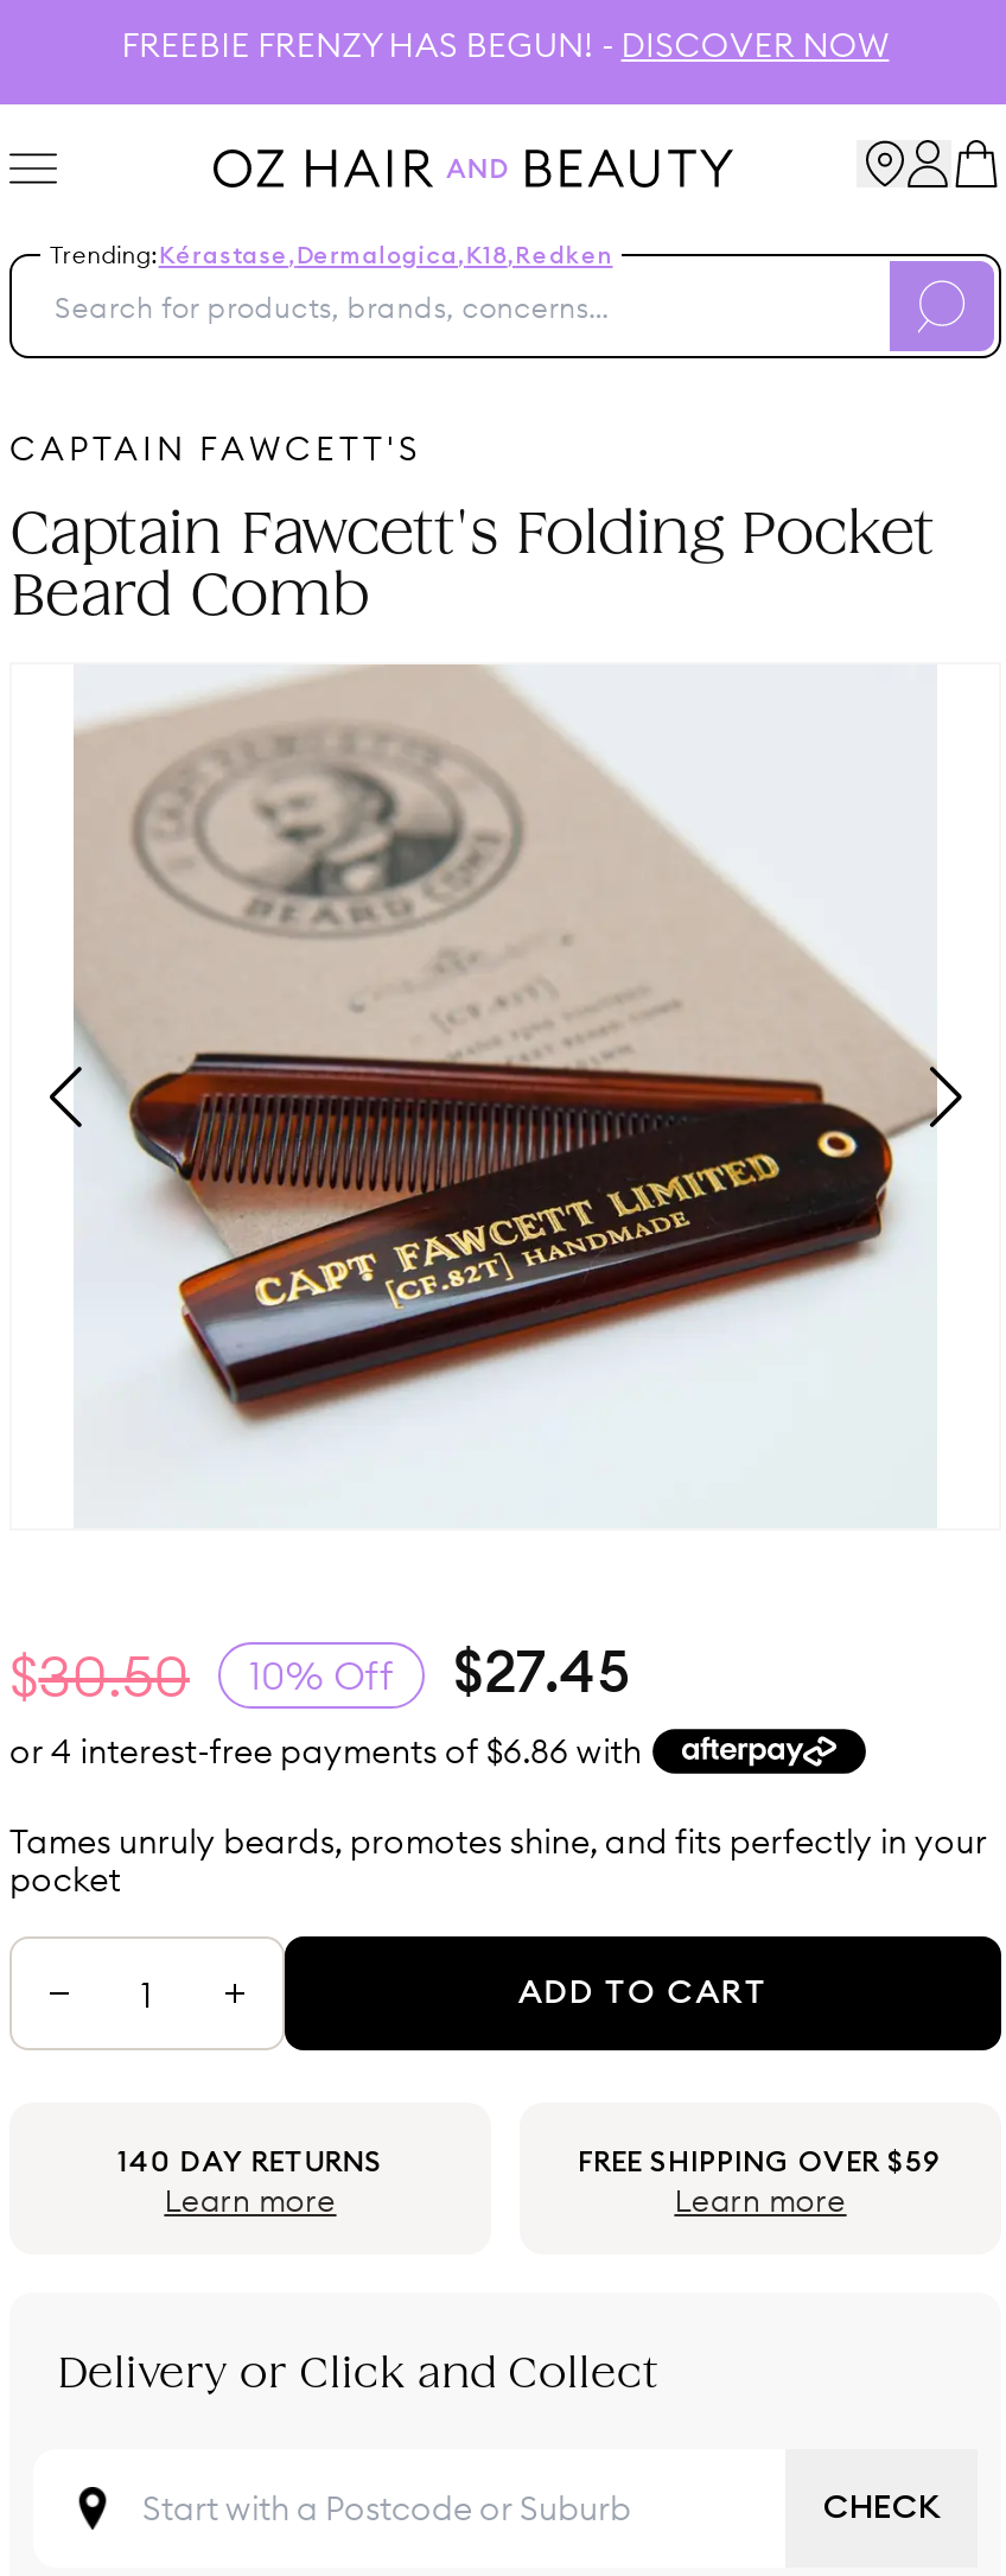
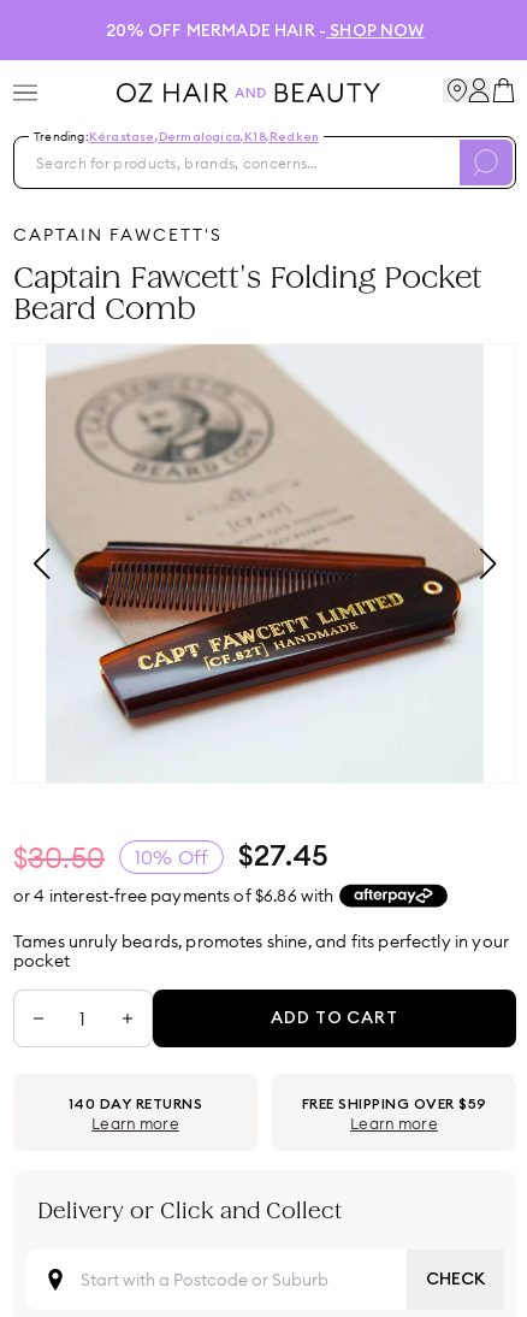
[122,24,889,66] FREEBIE FRENZY HAS BEGUN! - DISCOVER NOW -> [105,22,424,39] 20% OFF MERMADE HAIR - SHOP NOW

